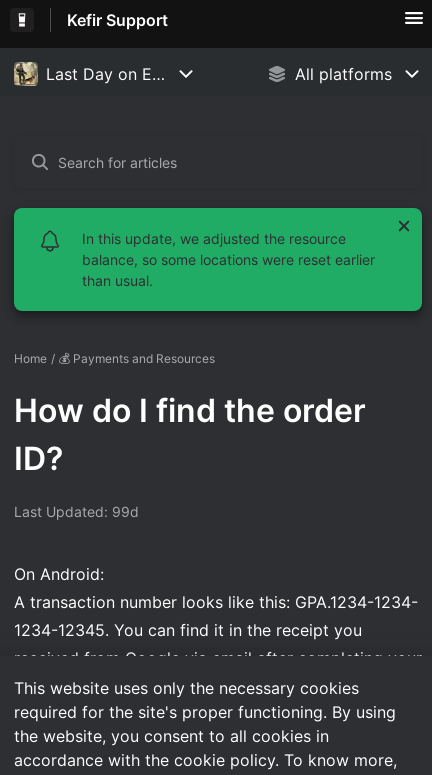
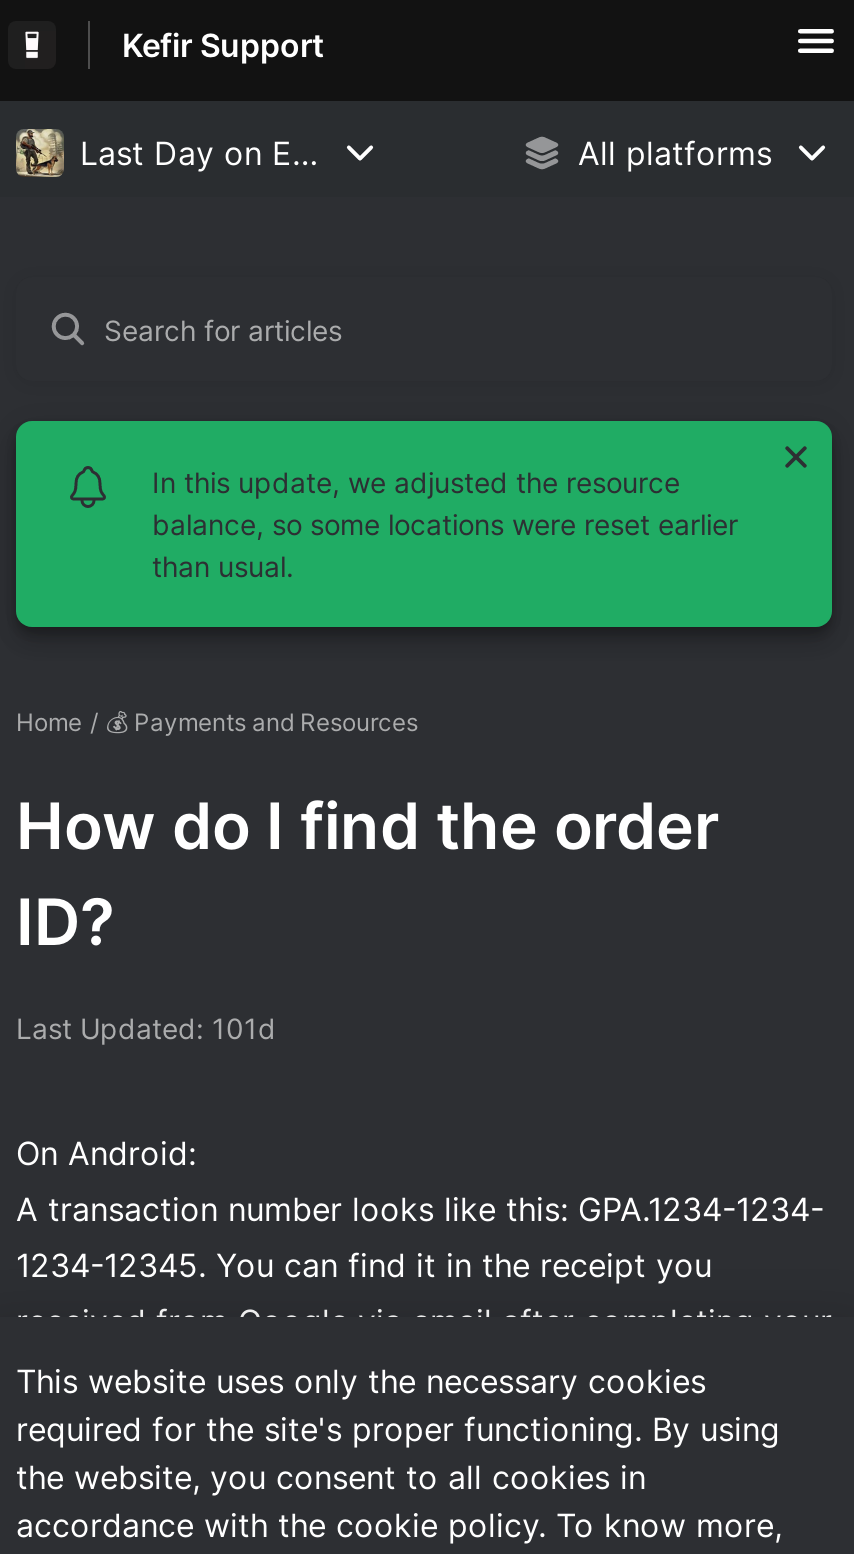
[14,503,139,520] Last Updated: 99d -> [16,1011,276,1045] Last Updated: 101d

